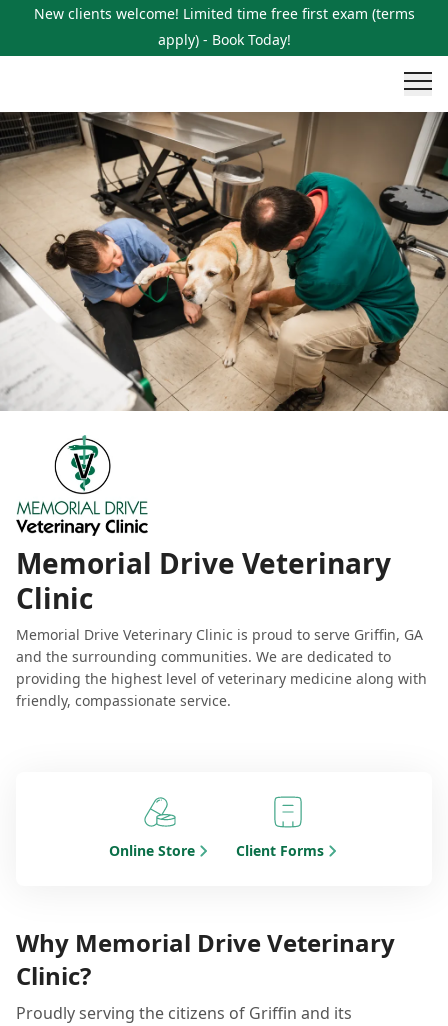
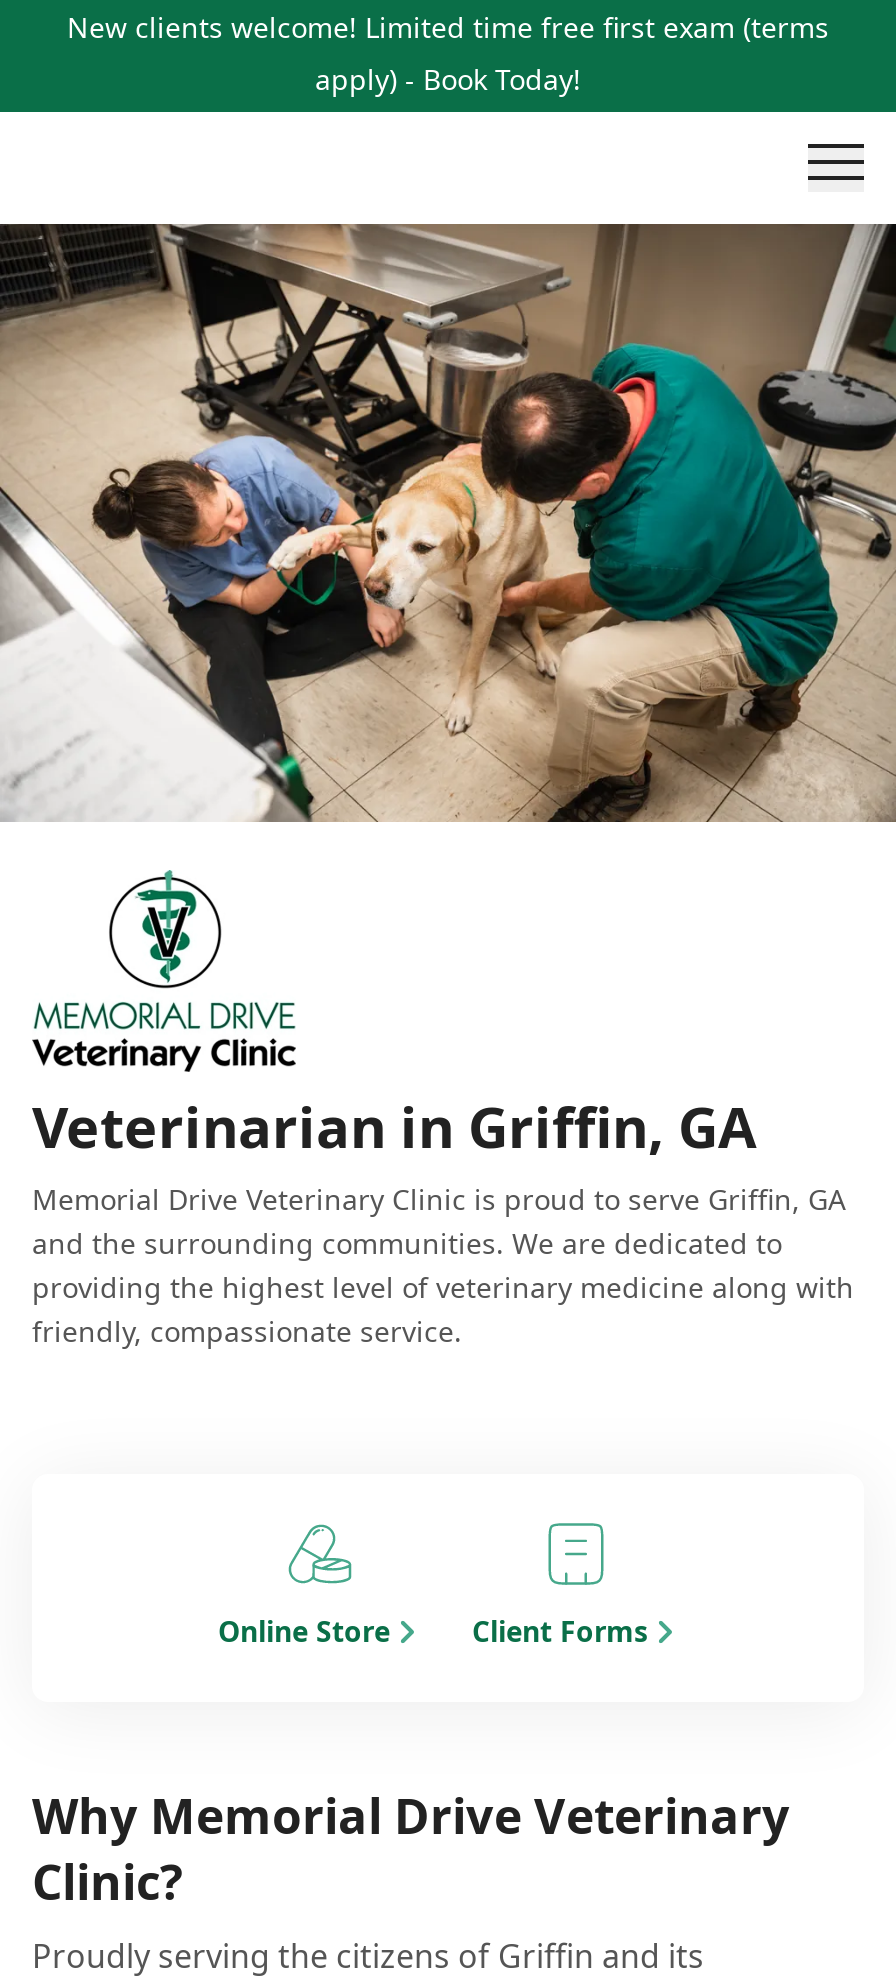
[16,544,391,617] Memorial Drive Veterinary | Clinic -> [32,1088,756,1164] Veterinarian in Griffin, GA

